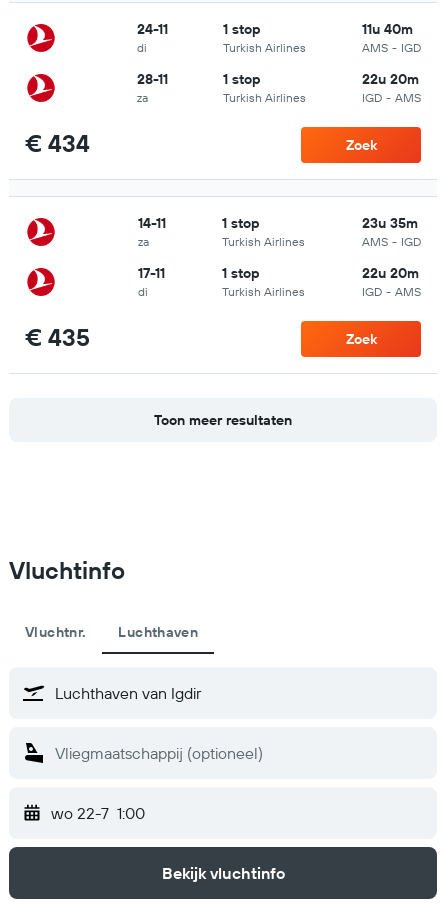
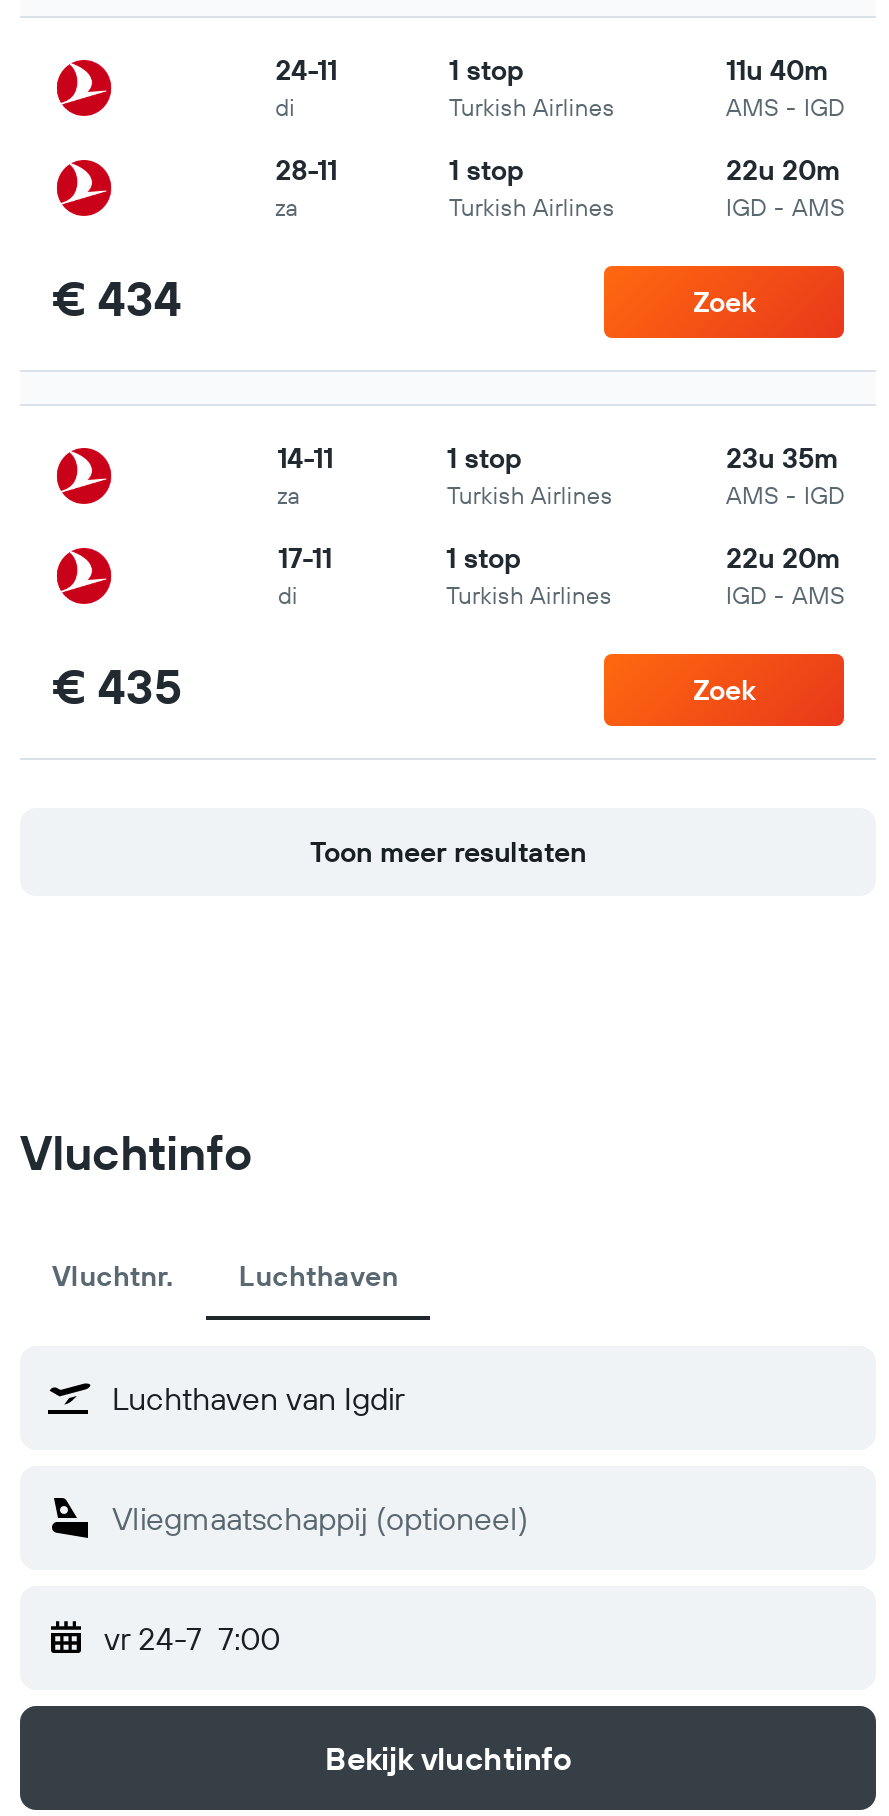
[51,803,145,823] wo 22-7 1:00 -> [104,1618,280,1658] vr 24-7 7:00

